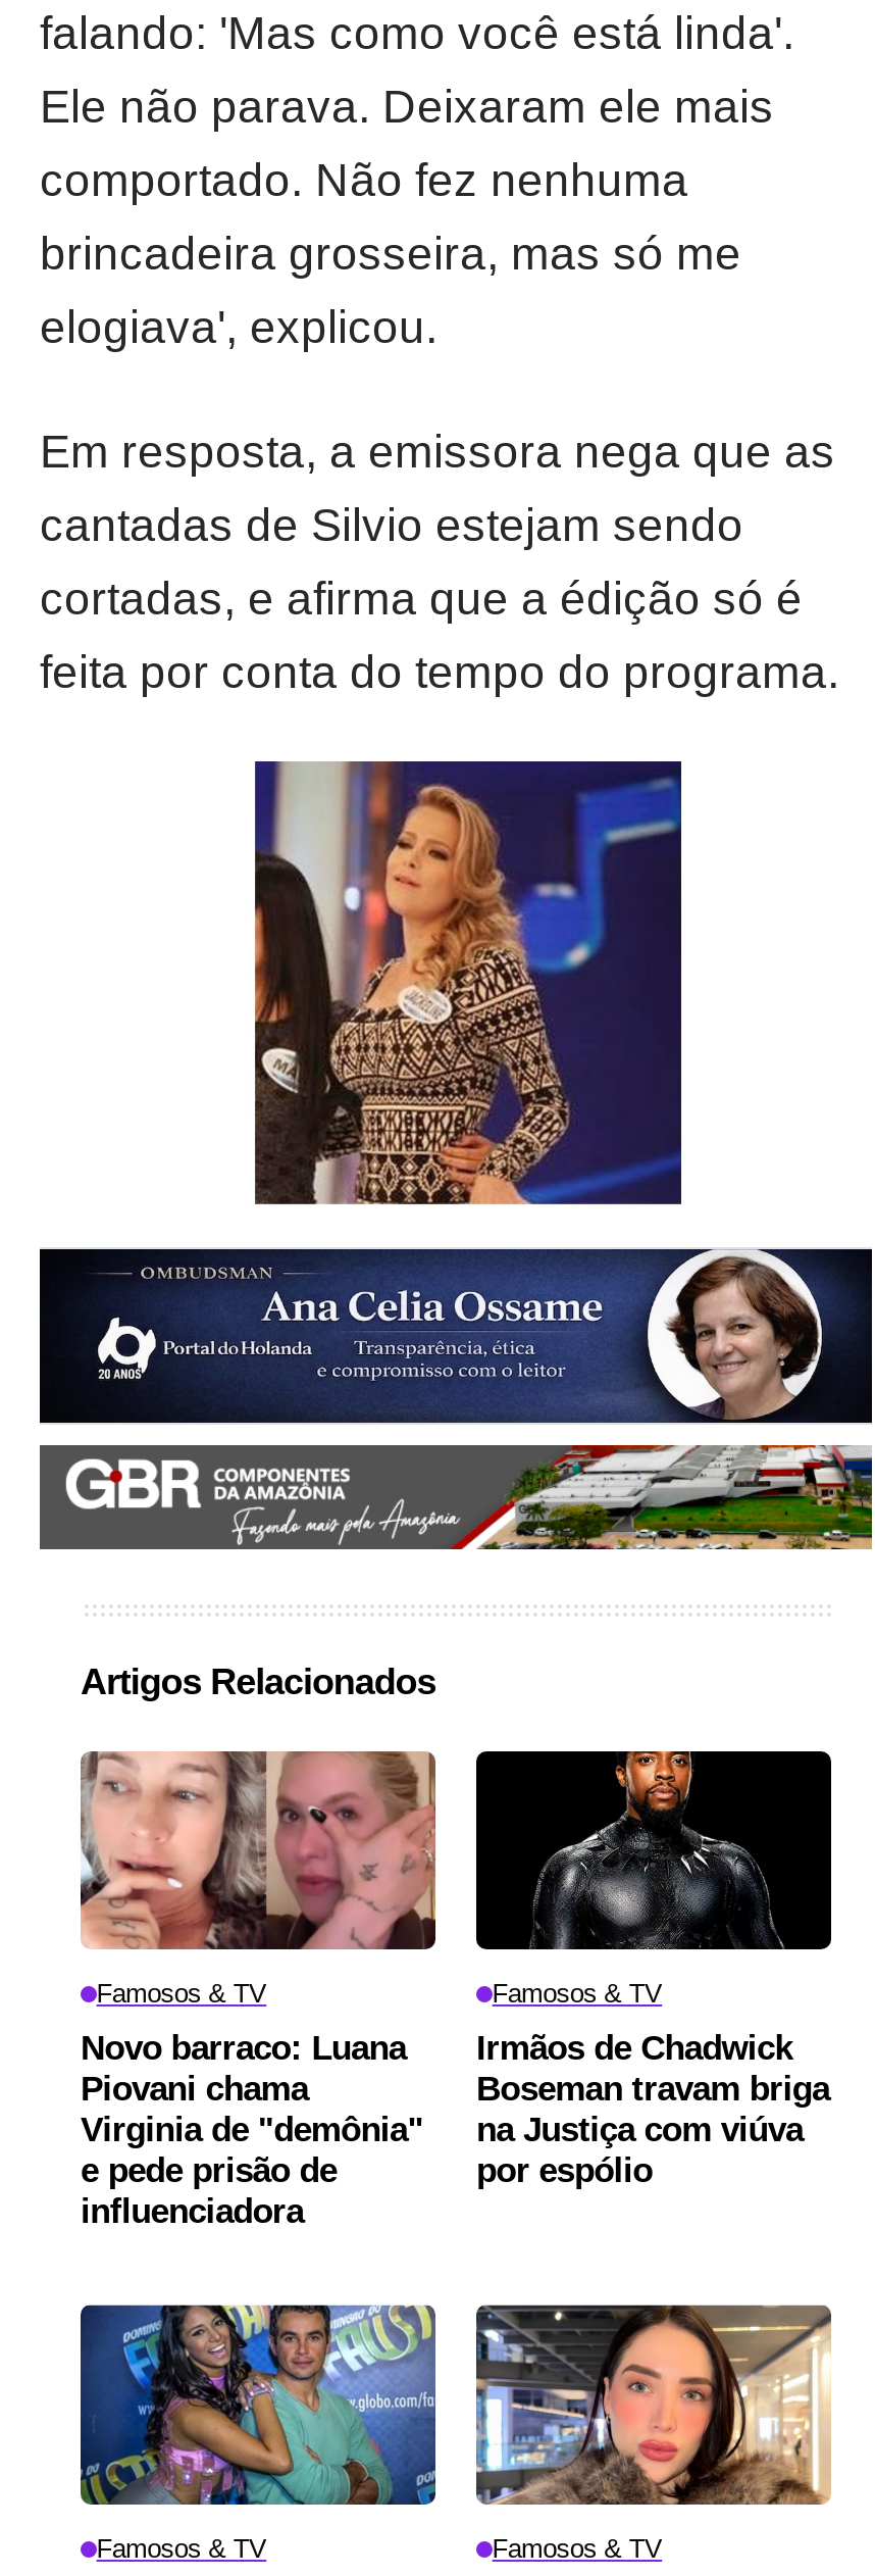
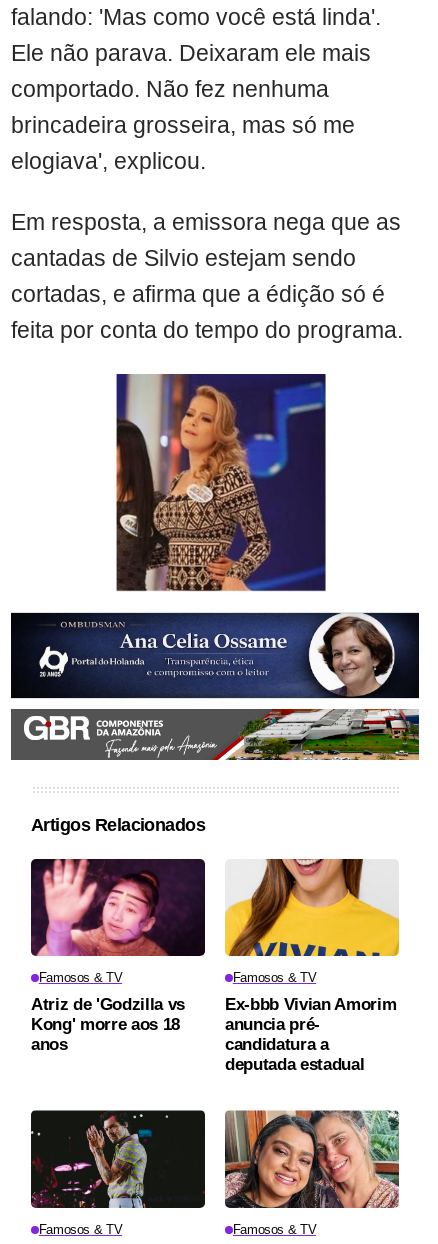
[81,1749,437,2232] [image] | Novo barraco: Luana | Piovani chama | Virginia de "demônia" | e pede prisão de | influenciadora -> [30,858,206,1054] [image] | Atriz de 'Godzilla vs | Kong' morre aos 18 | anos
[474,1749,833,2191] [image] | Irmãos de Chadwick | Boseman travam briga | na Justiça com viúva | por espólio -> [224,858,400,1074] [image] | Ex-bbb Vivian Amorim | anuncia pré- | candidatura a | deputada estadual
[81,2305,437,2507] [image] -> [31,1109,206,1209] [image]
[476,2302,831,2507] [image] -> [225,1110,400,1209] [image]

